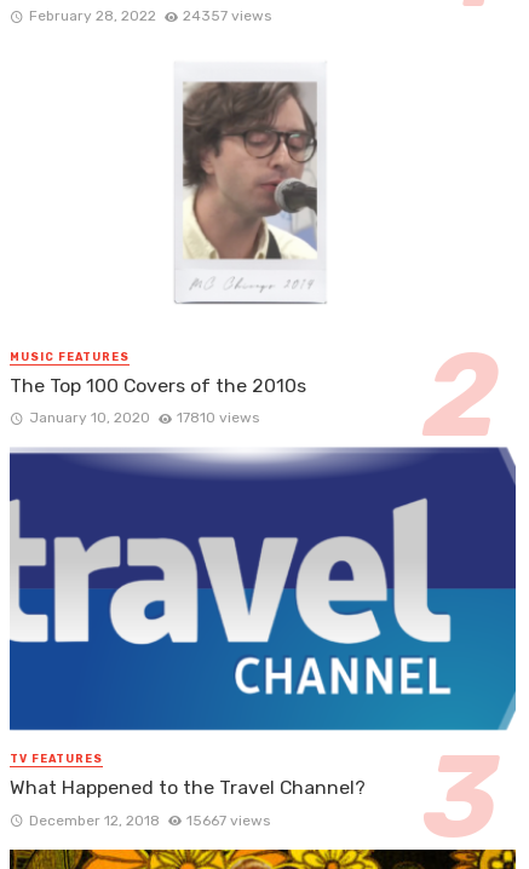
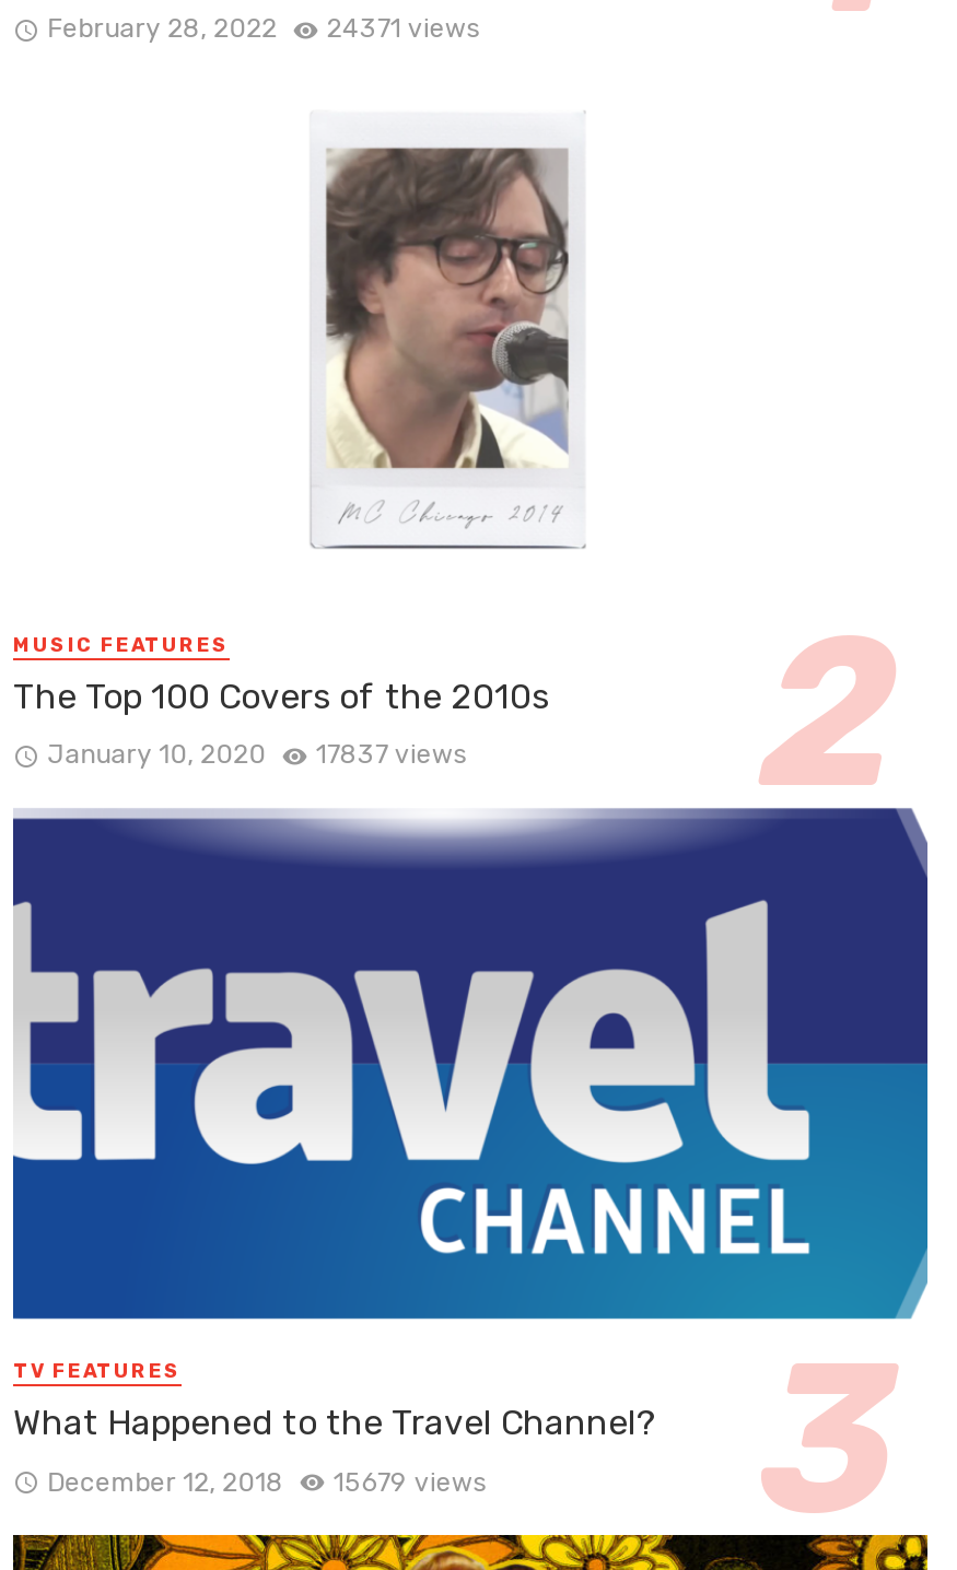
[29,7,272,24] February 28, 2022 24357 views -> [47,13,480,43] February 28, 2022 24371 views
[29,409,260,426] January 10, 2020 17810 views -> [47,740,467,770] January 10, 2020 17837 views
[29,812,270,828] December 12, 2018 15667 views -> [47,1466,486,1497] December 12, 2018 15679 views

